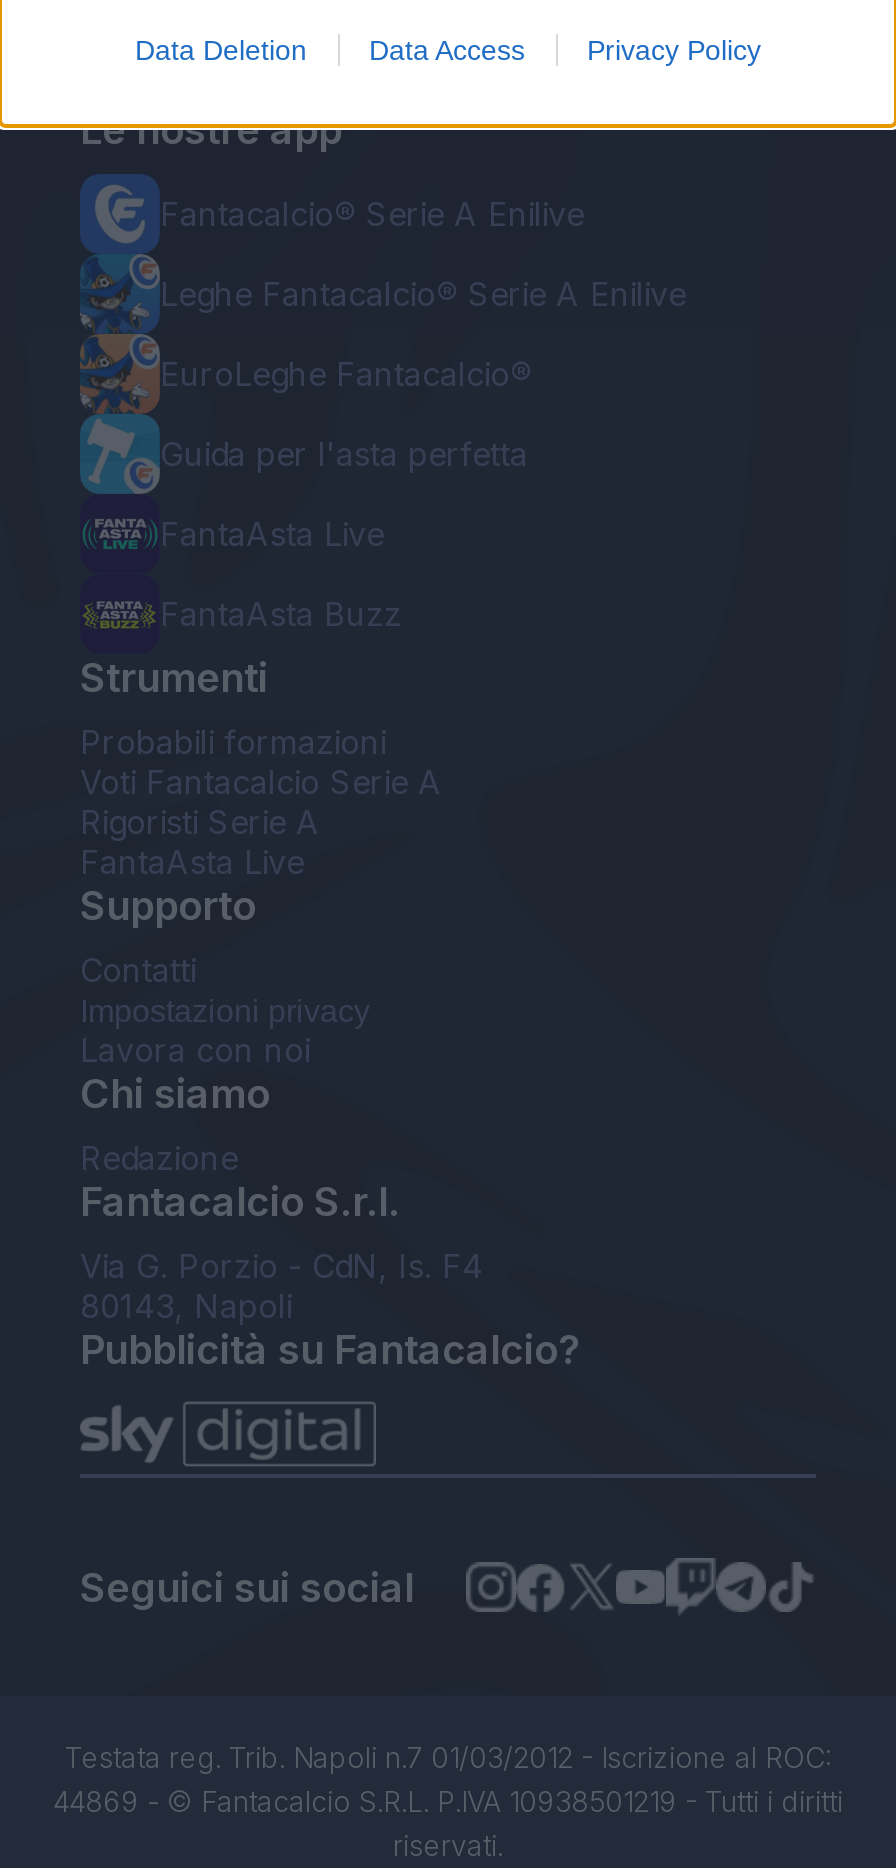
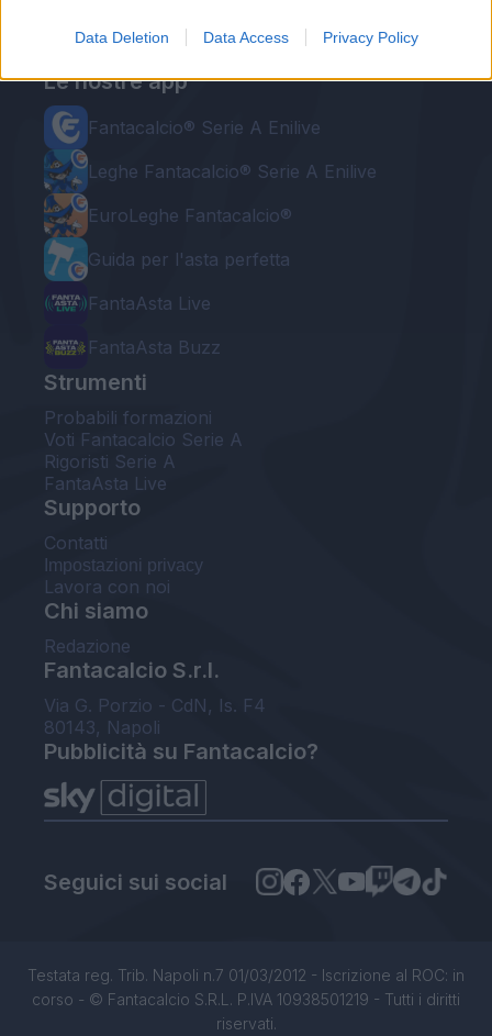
[53,1740,843,1818] Testata reg. Trib. Napoli n.7 01/03/2012 - Iscrizione al ROC: | 44869 - © Fantacalcio S.R.L. P.IVA 10938501219 - Tutti i diritti -> [27,966,465,1008] Testata reg. Trib. Napoli n.7 01/03/2012 - Iscrizione al ROC: in | corso - © Fantacalcio S.R.L. P.IVA 10938501219 - Tutti i diritti

